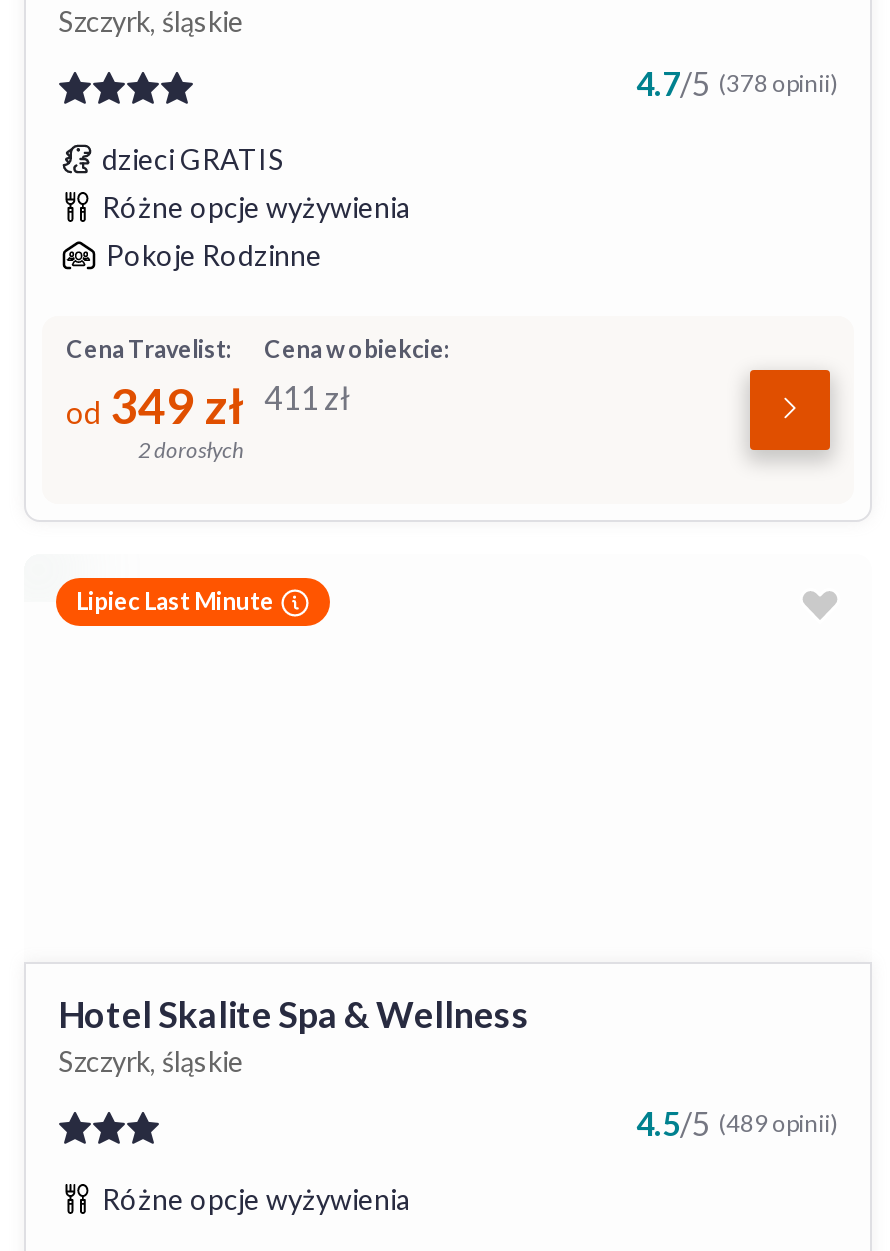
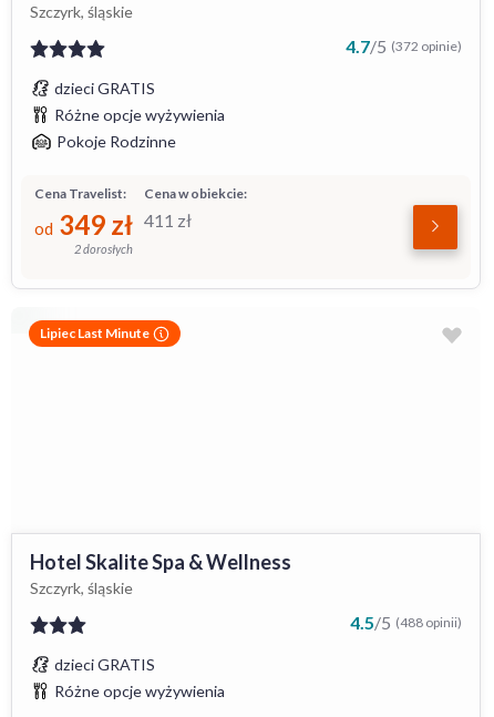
[636,64,838,102] 4.7/5 (378 opinii) -> [346,35,462,57] 4.7/5 (372 opinie)
[636,1104,838,1142] 4.5/5 (489 opinii) -> [54,612,462,674] 4.5/5 (488 opinii) | dzieci GRATIS

